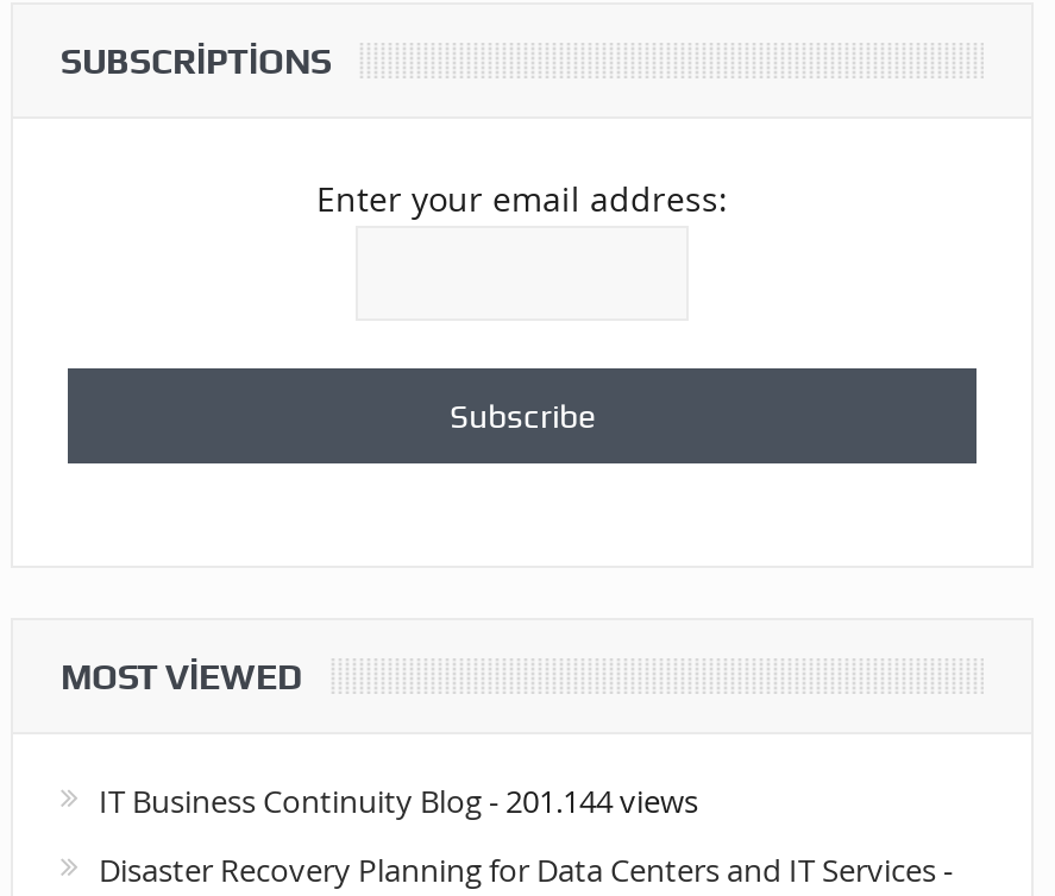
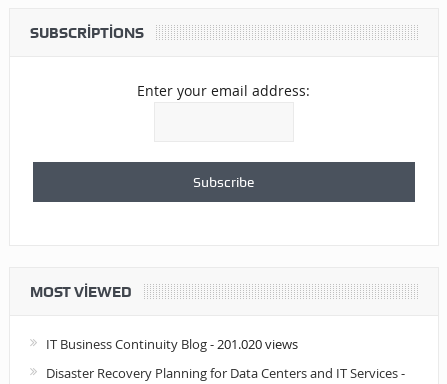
[99,779,698,822] IT Business Continuity Blog - 201.144 views -> [46,335,298,353] IT Business Continuity Blog - 201.020 views

